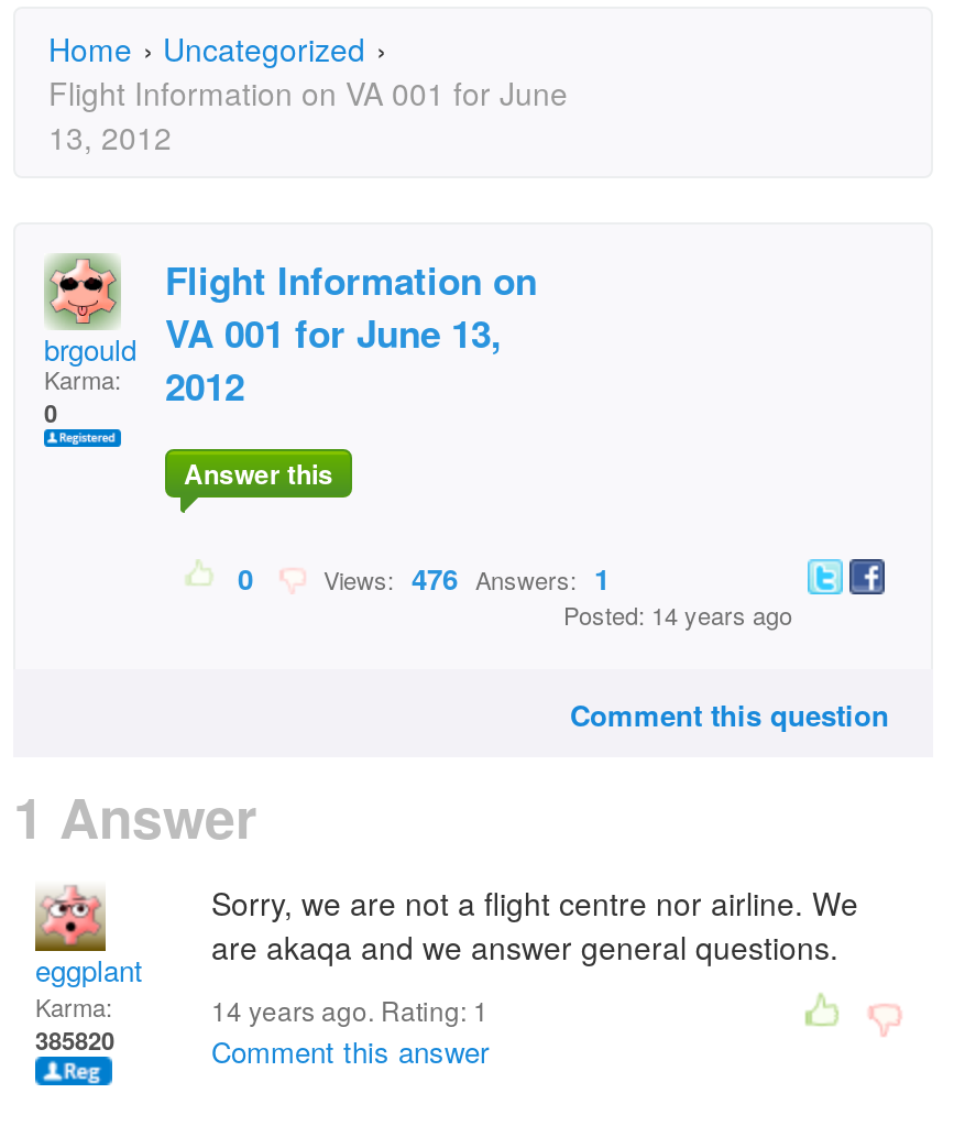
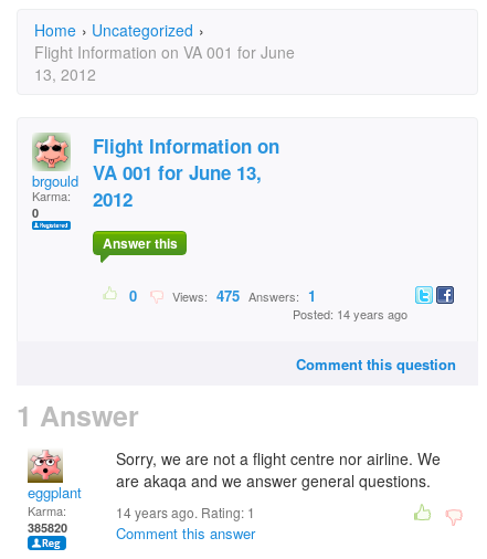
[310,557,610,599] Views: 476 Answers: 1 -> [166,285,316,306] Views: 475 Answers: 1

